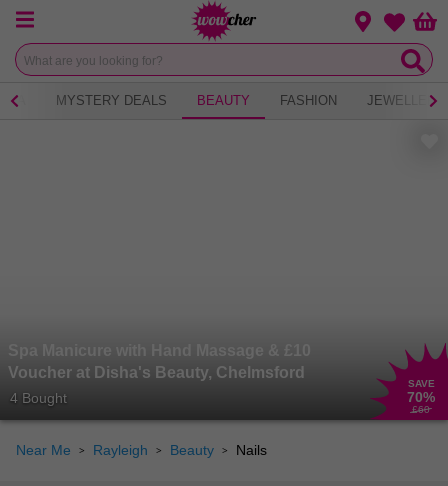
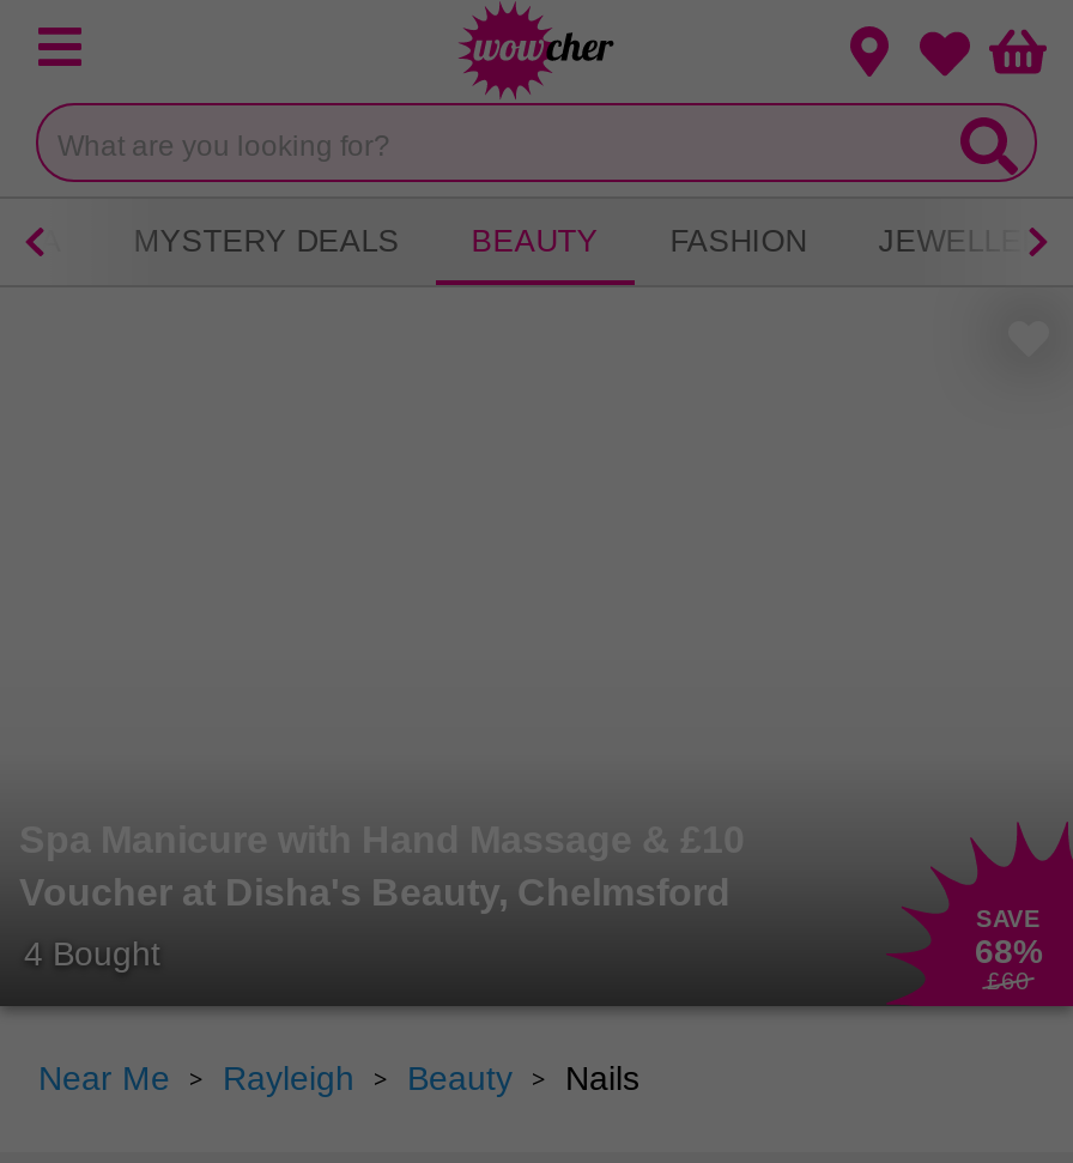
[407,389,435,405] 70% -> [975,931,1042,969] 68%

